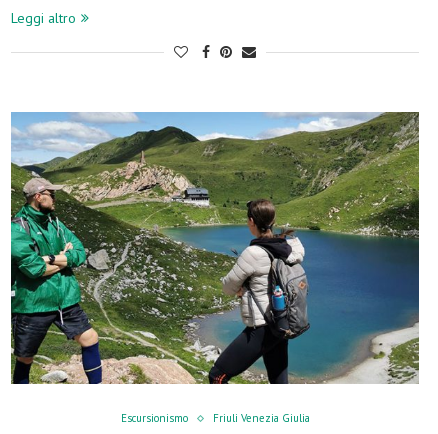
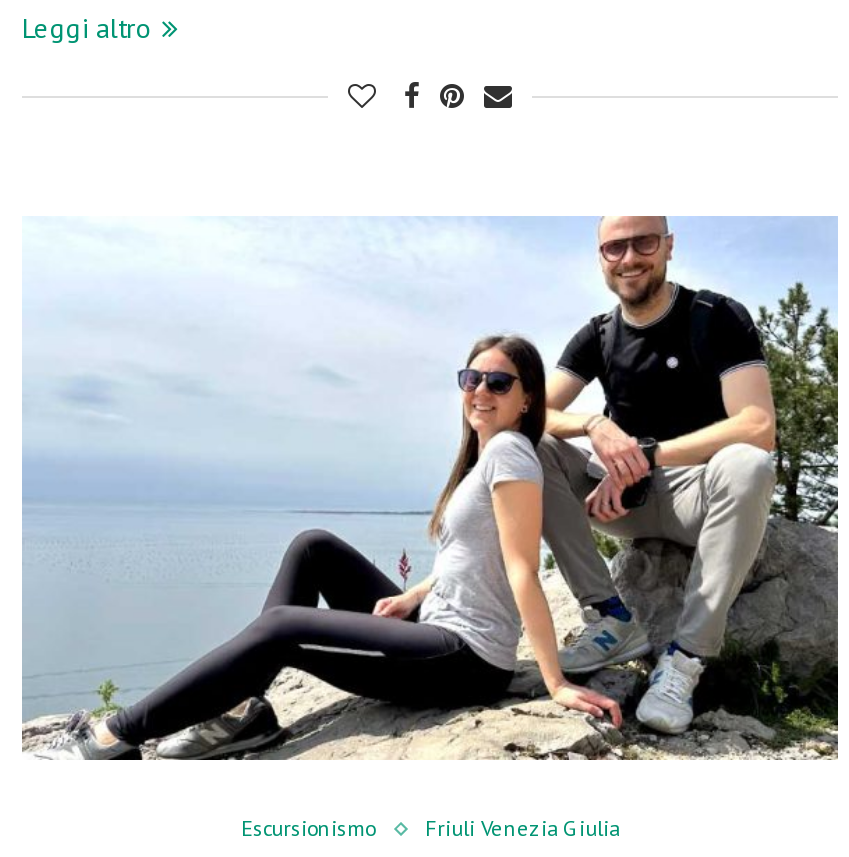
[10,111,420,385] [image] -> [22,216,840,762] [image]

